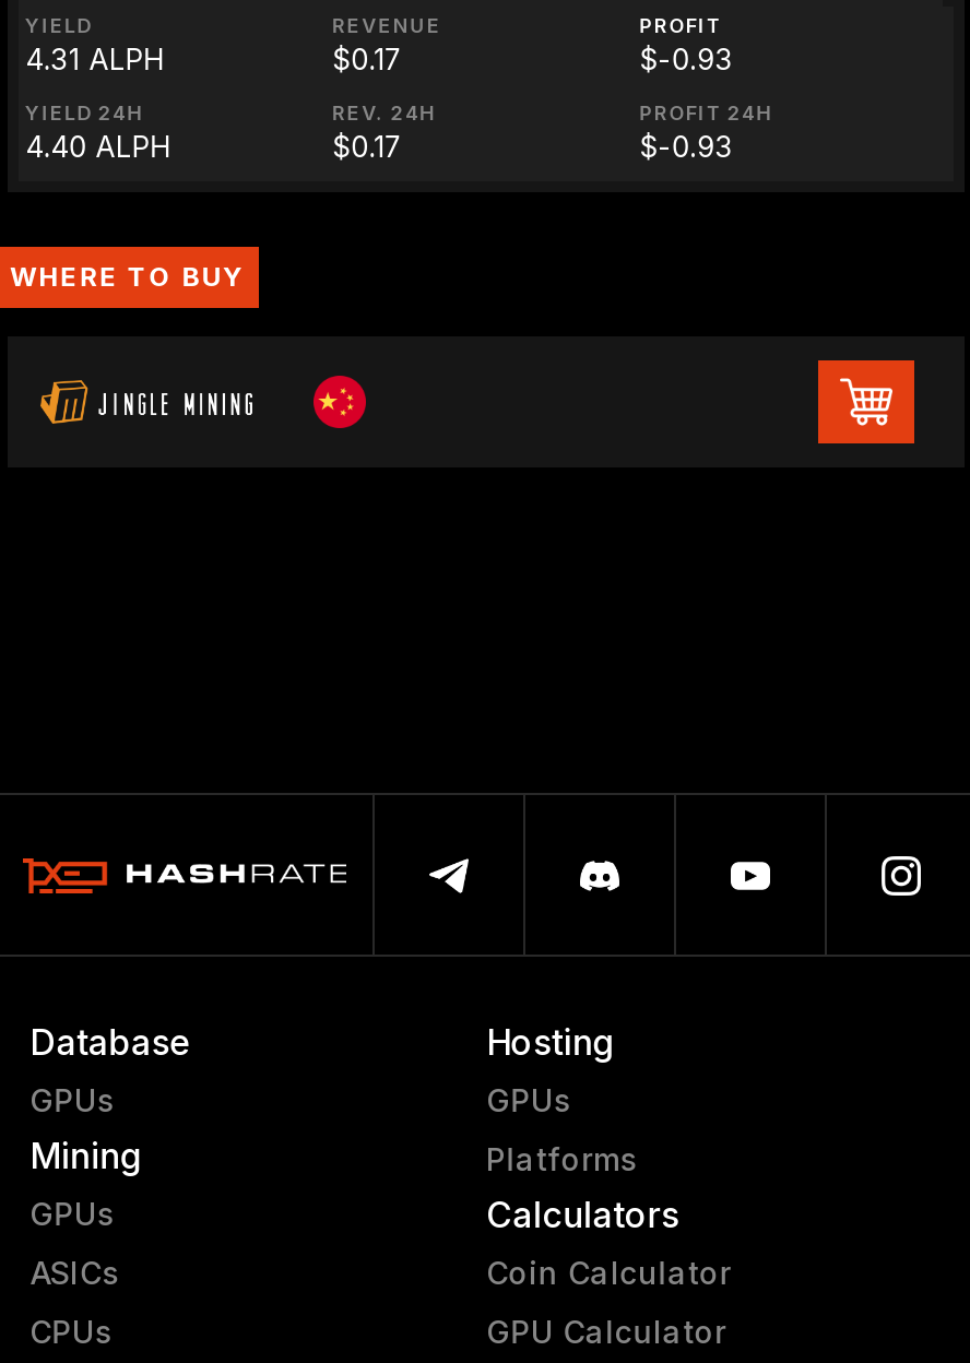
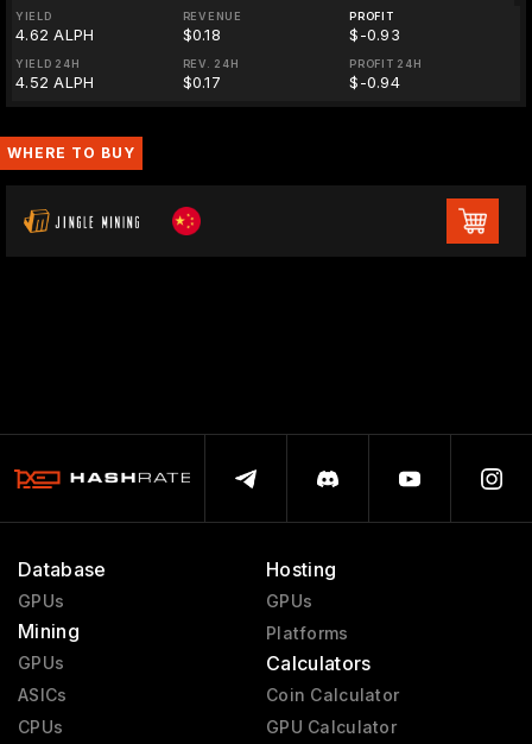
[25,42,163,76] 4.31 ALPH -> [15,25,94,44] 4.62 ALPH
[332,42,403,76] $0.17 -> [182,25,221,44] $0.18
[25,129,170,164] 4.40 ALPH -> [15,72,94,92] 4.52 ALPH
[640,129,733,164] $-0.93 -> [349,72,400,92] $-0.94

